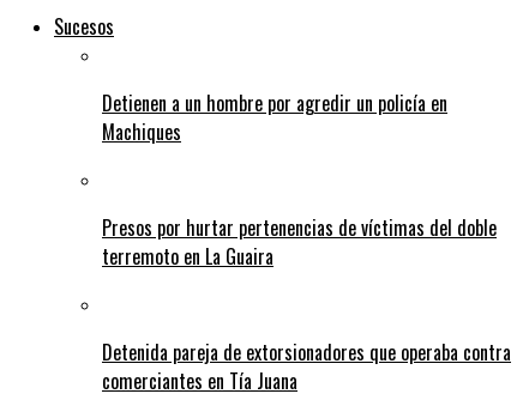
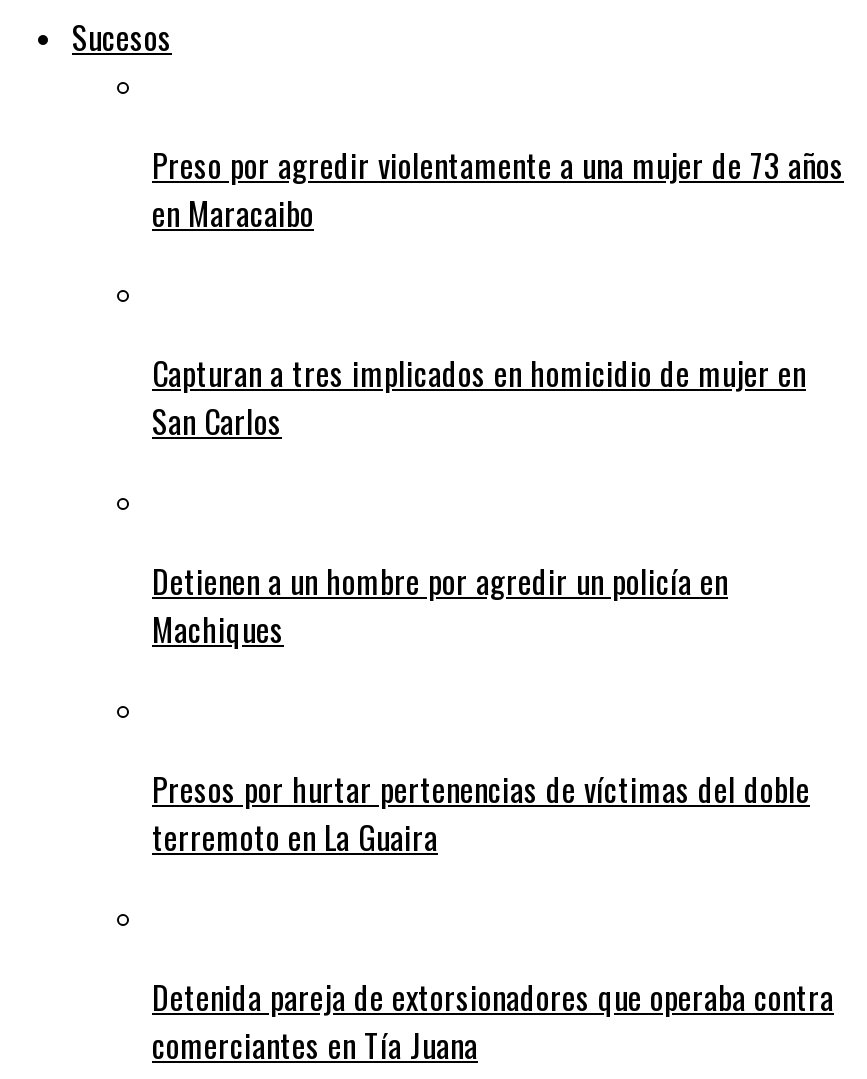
none -> [152,141,844,445] Preso por agredir violentamente a una mujer de 73 años | en Maracaibo | Capturan a tres implicados en homicidio de mujer en | San Carlos

